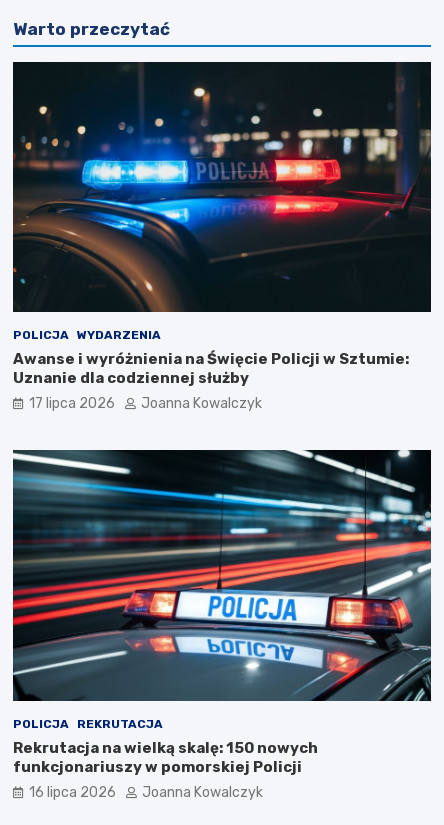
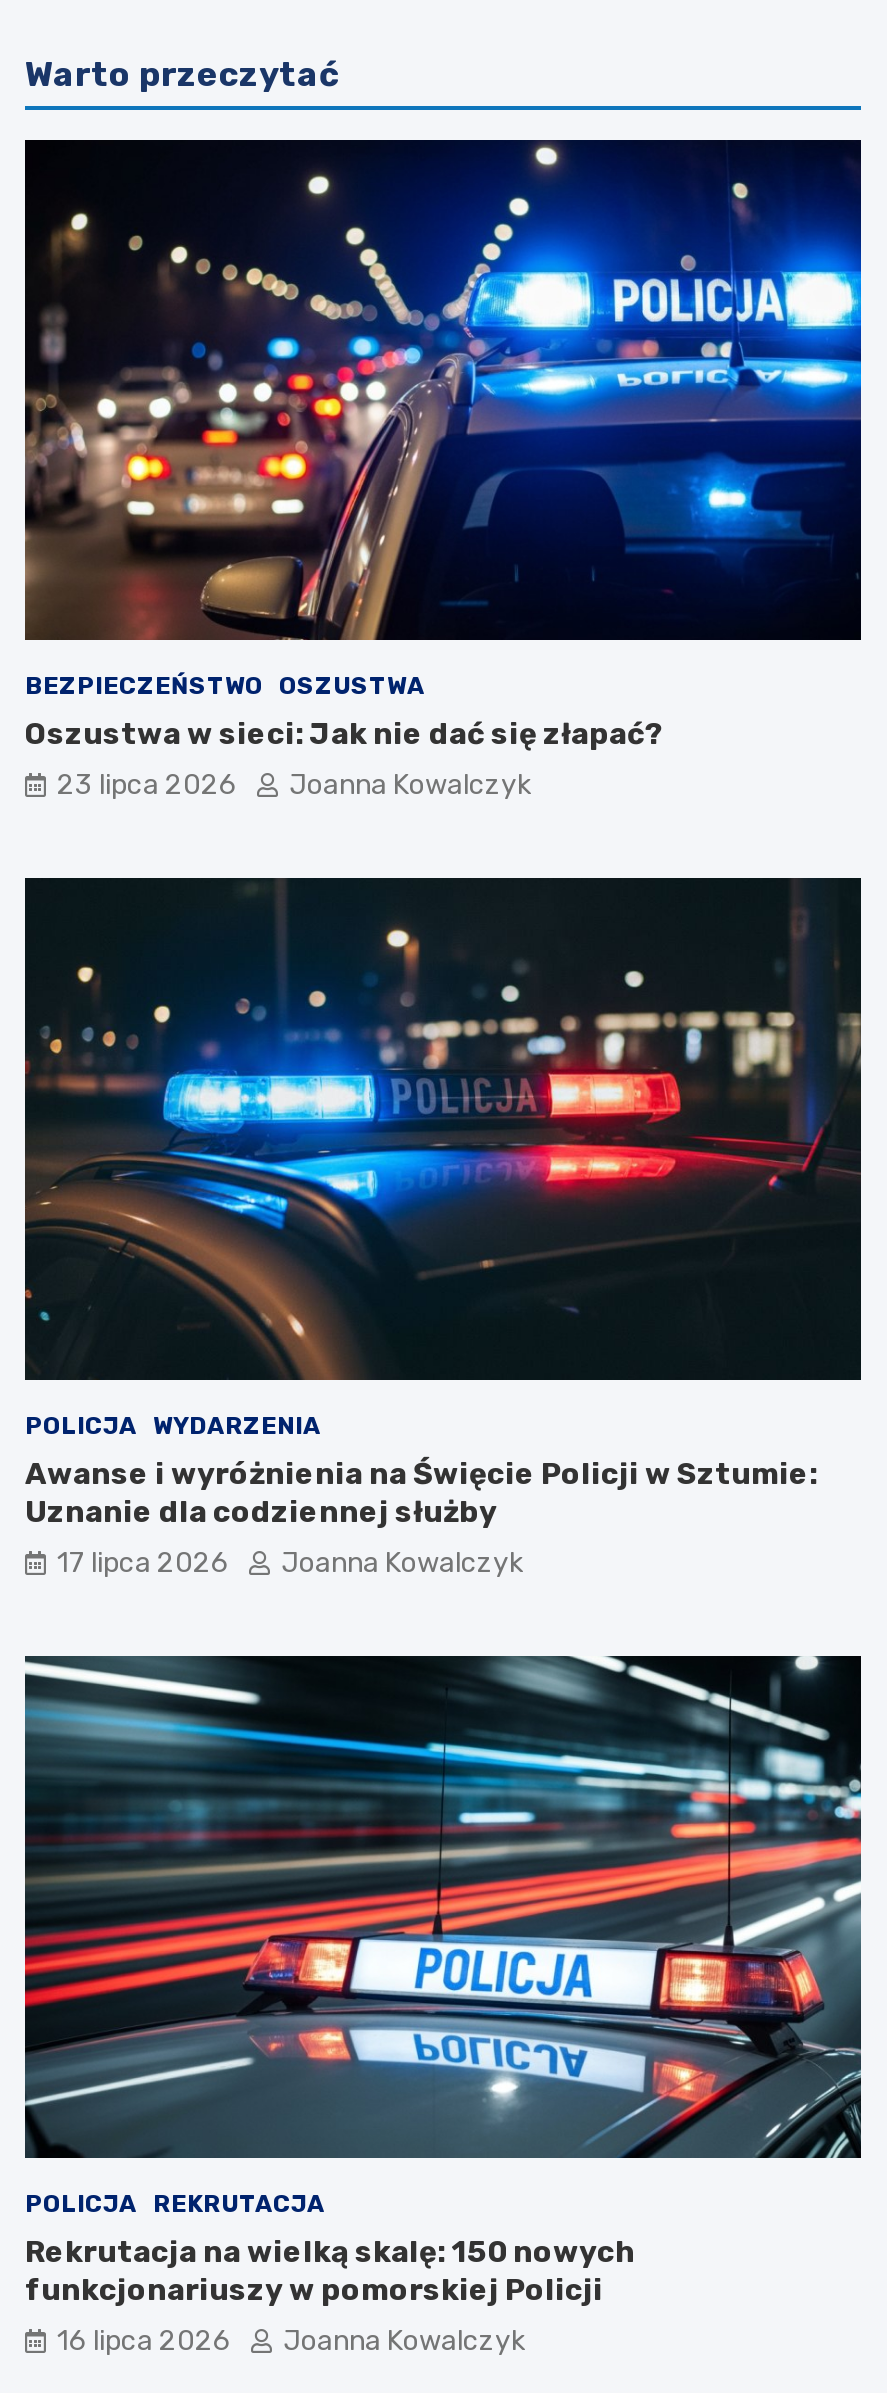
none -> [23,142,863,803] [image] | BEZPIECZEŃSTWO OSZUSTWA | Oszustwa w sieci: Jak nie dać się złapać? | 23 lipca 2026 | Joanna Kowalczyk

